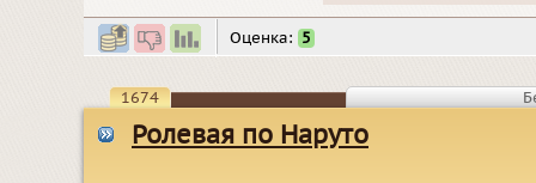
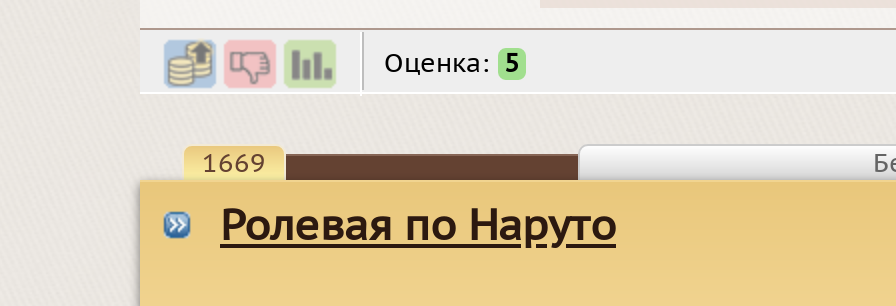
[121,88,159,108] 1674 -> [202,148,266,180] 1669

